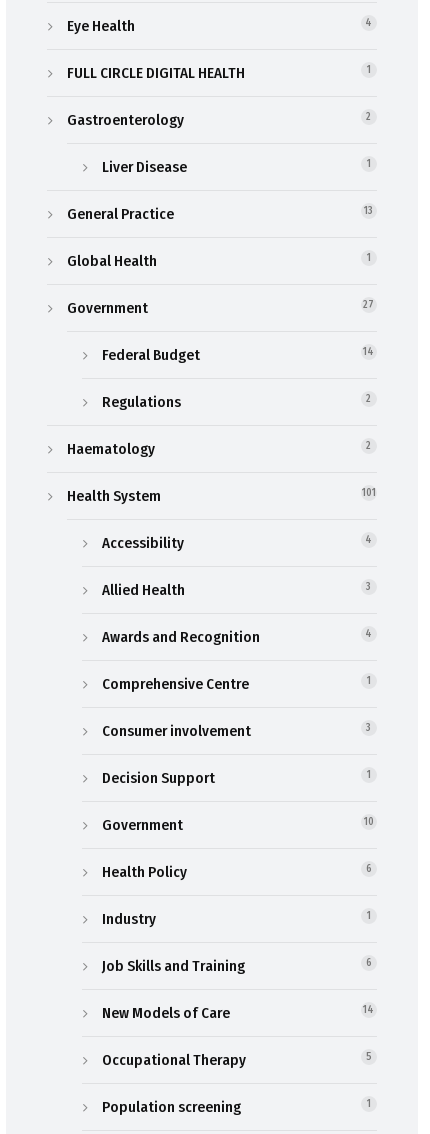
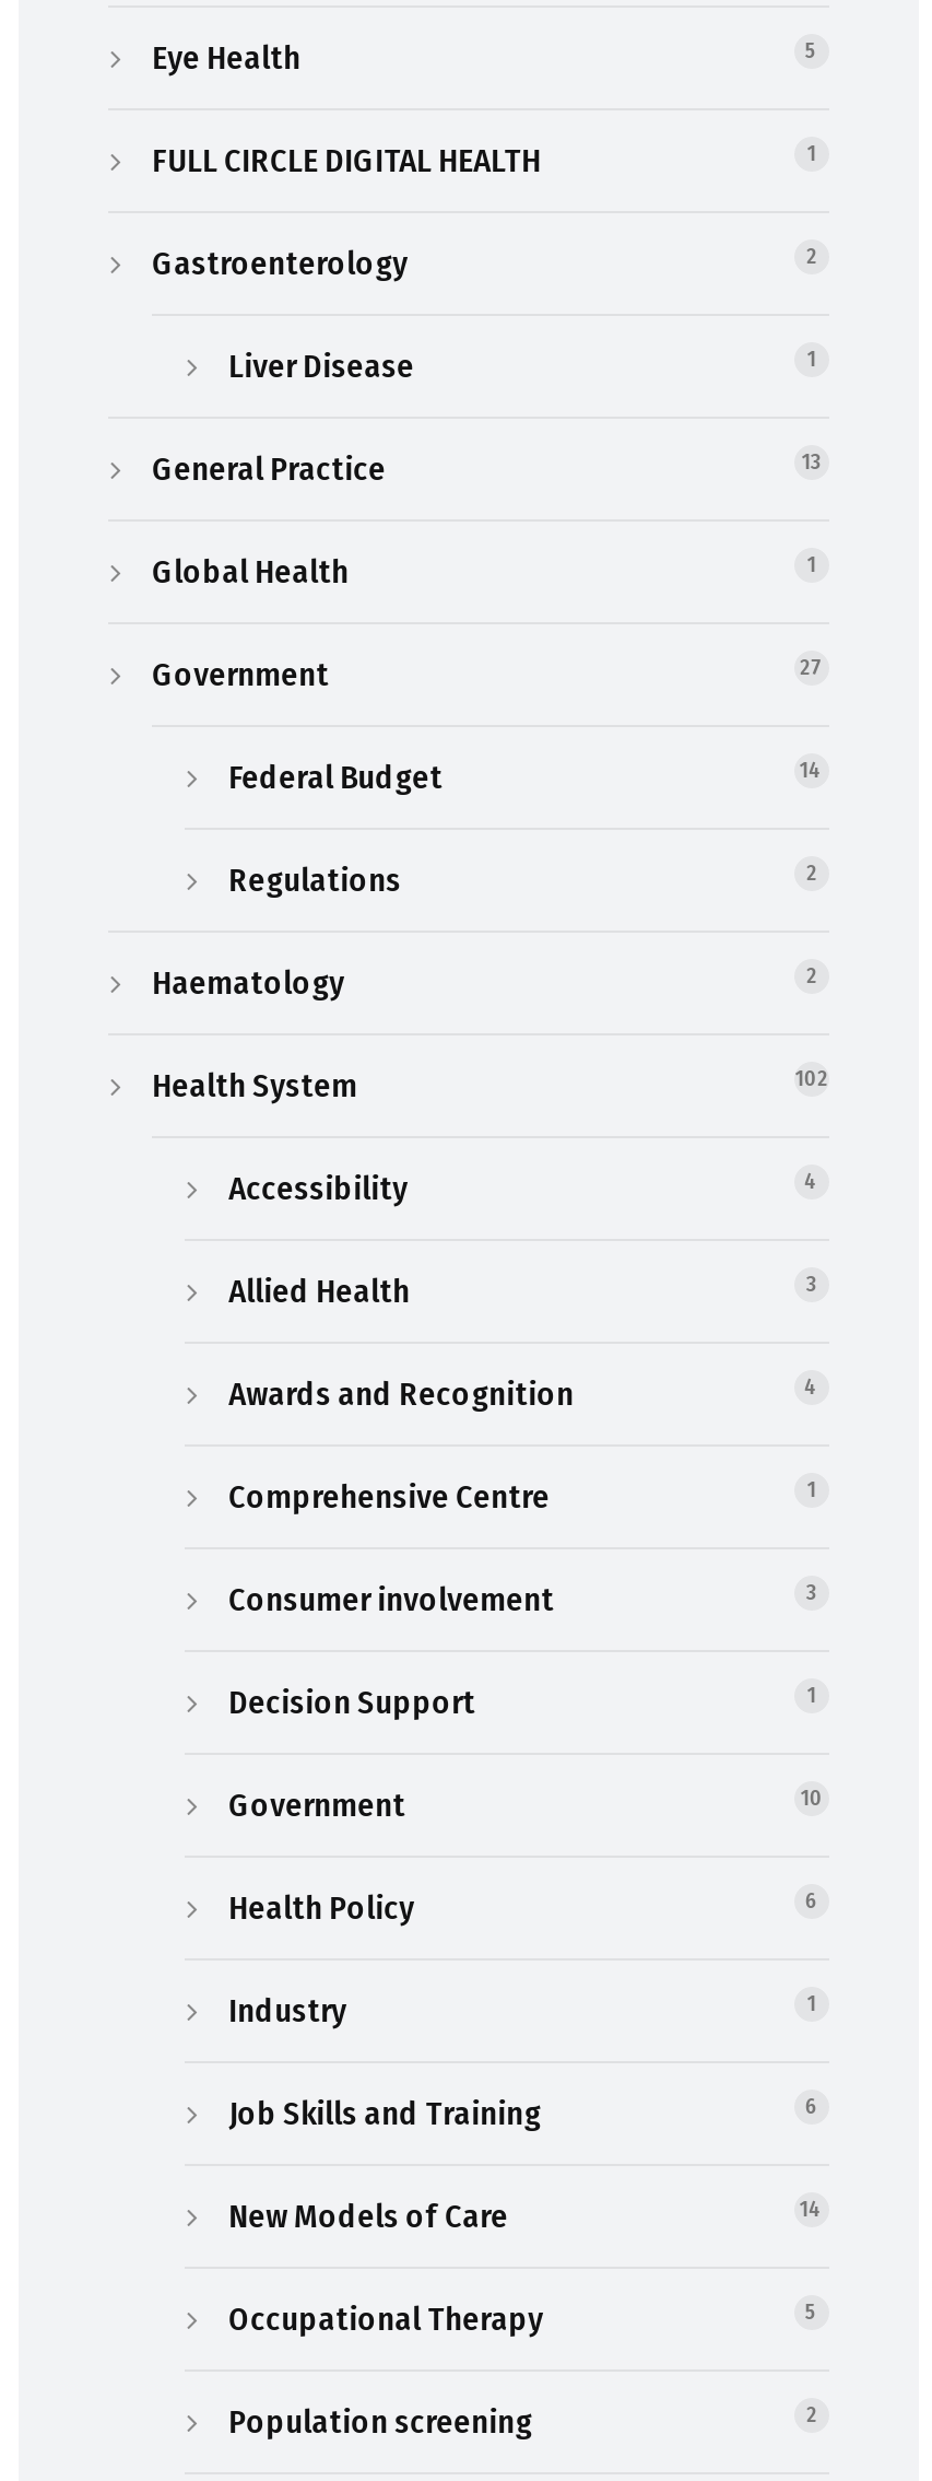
[365,17,372,29] 4 -> [805,38,818,65] 5
[362,487,376,499] 101 -> [795,1066,828,1092] 102
[367,1098,371,1110] 1 -> [806,2402,817,2429] 2

